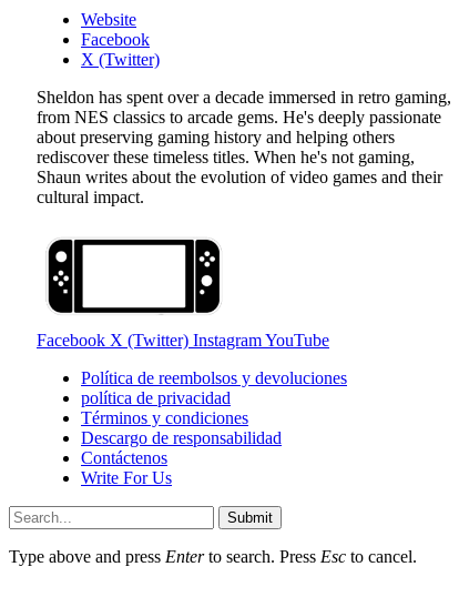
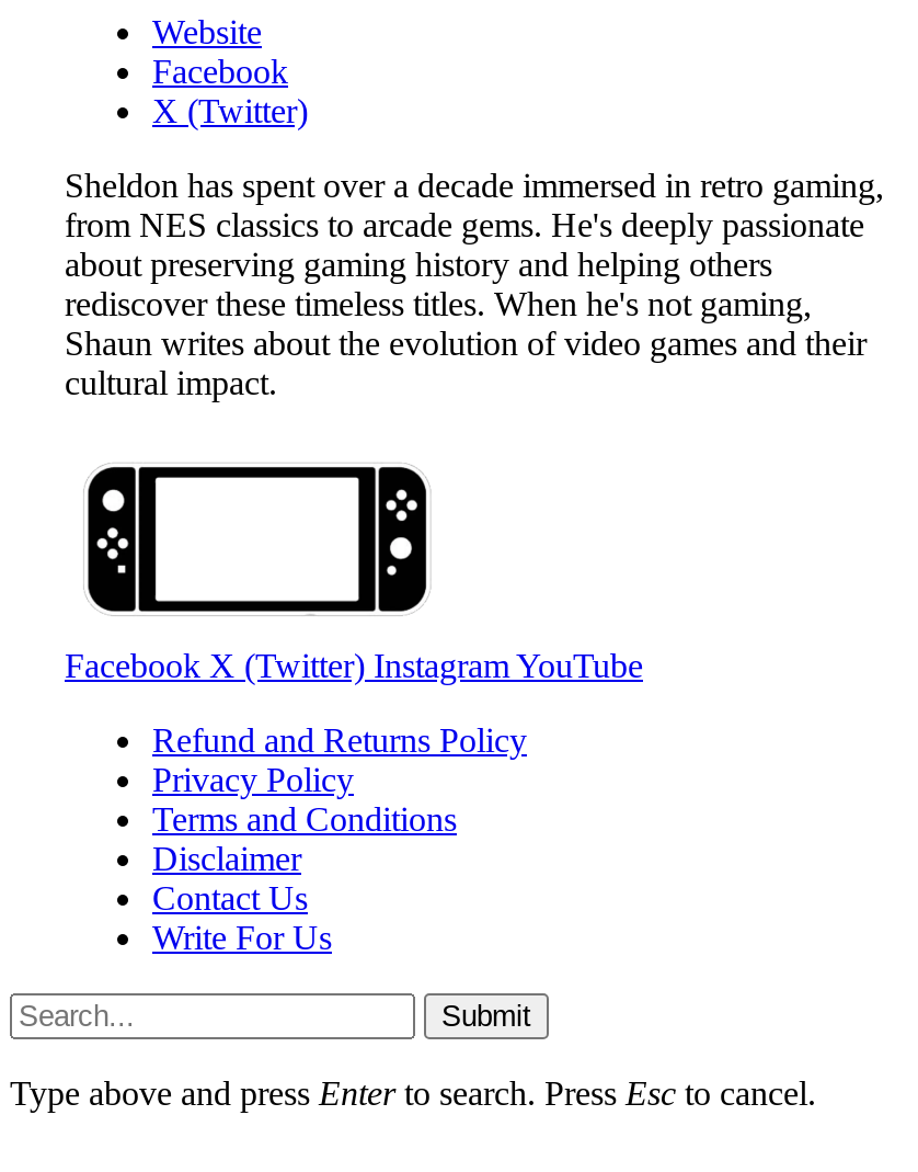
[81,368,347,467] Política de reembolsos y devoluciones | política de privacidad | Términos y condiciones | Descargo de responsabilidad | Contáctenos -> [152,721,527,916] Refund and Returns Policy | Privacy Policy | Terms and Conditions | Disclaimer | Contact Us

